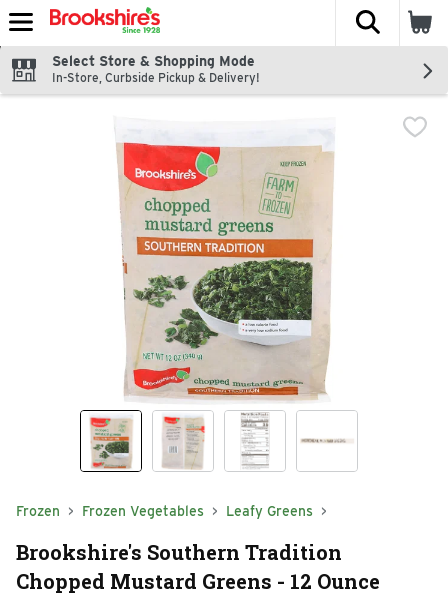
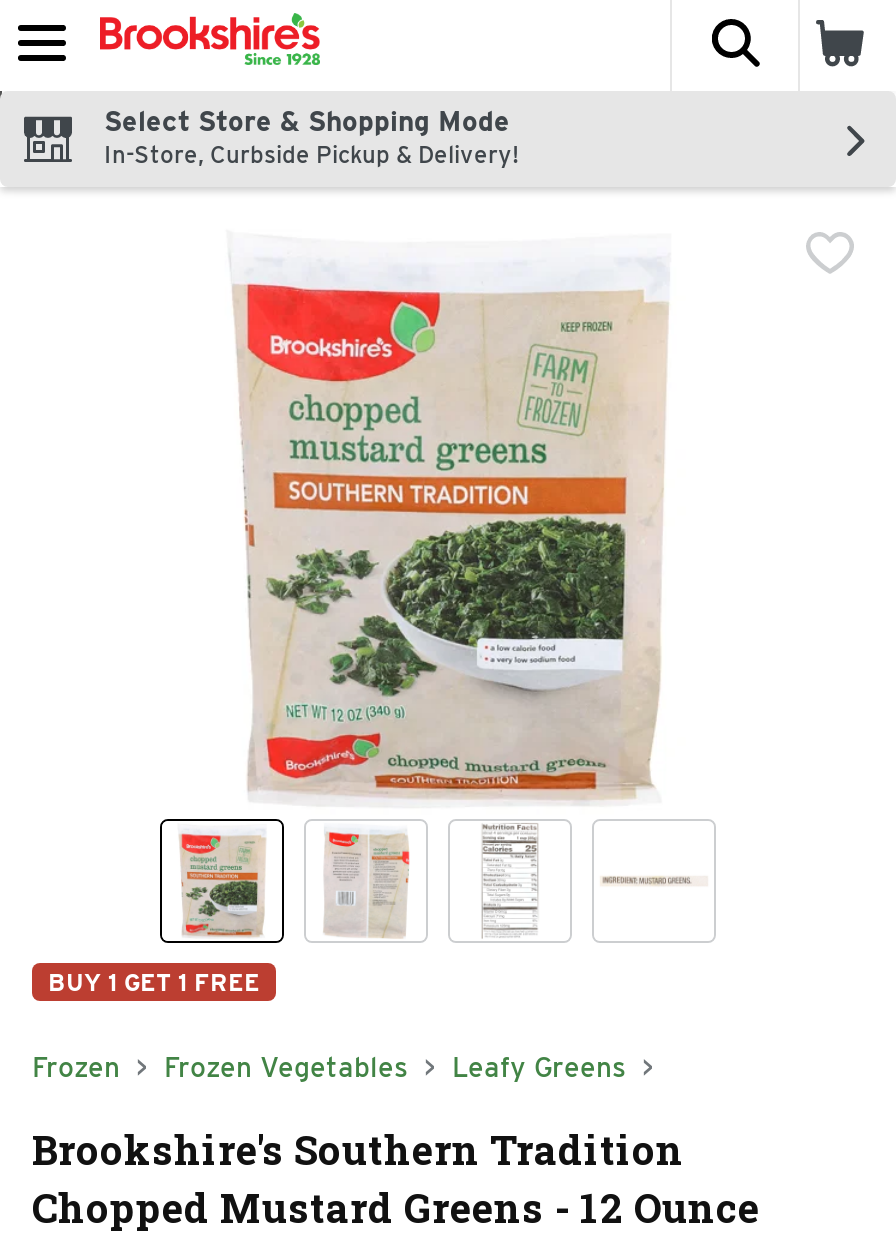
none -> [48,967,260,997] BUY 1 GET 1 FREE

